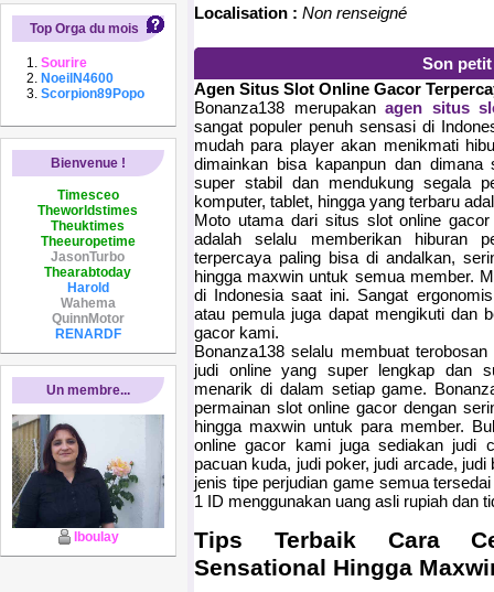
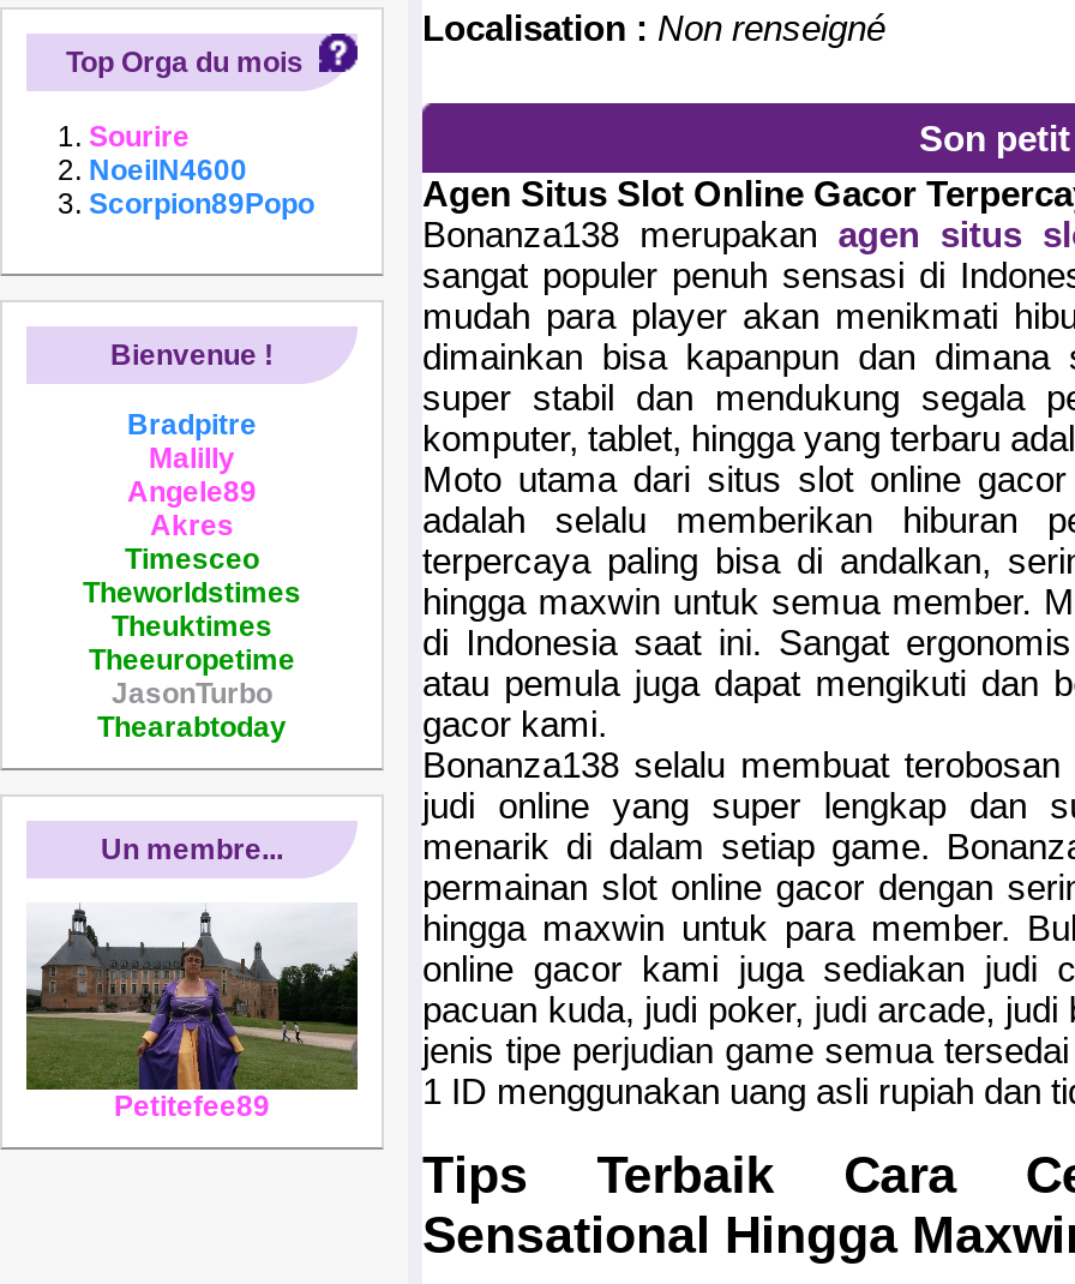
moved [38,187,138,280] -> [83,542,301,744]: Timesceo | Theworldstimes | Theuktimes | Theeuropetime | JasonTurbo | Thearabtoday
none -> [127,408,257,542] Bradpitre | Malilly | Angele89 | Akres
[52,280,125,342] Harold | Wahema | QuinnMotor | RENARDF -> none
[11,413,164,545] [image] | Iboulay -> [7,902,379,1152] [image] | Petitefee89

